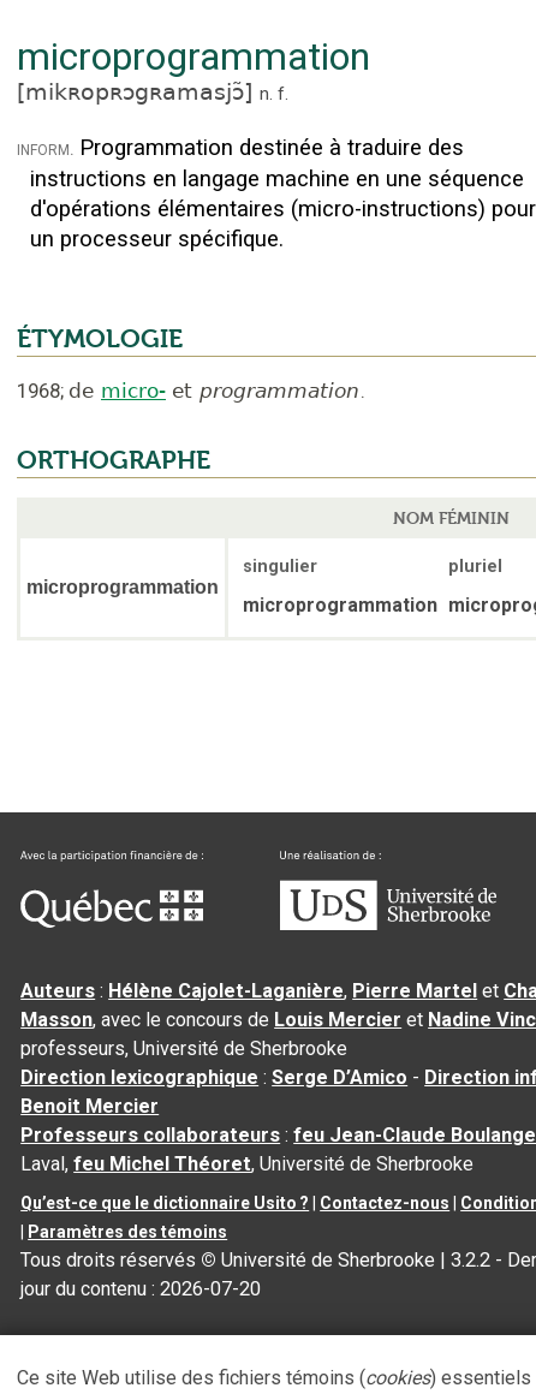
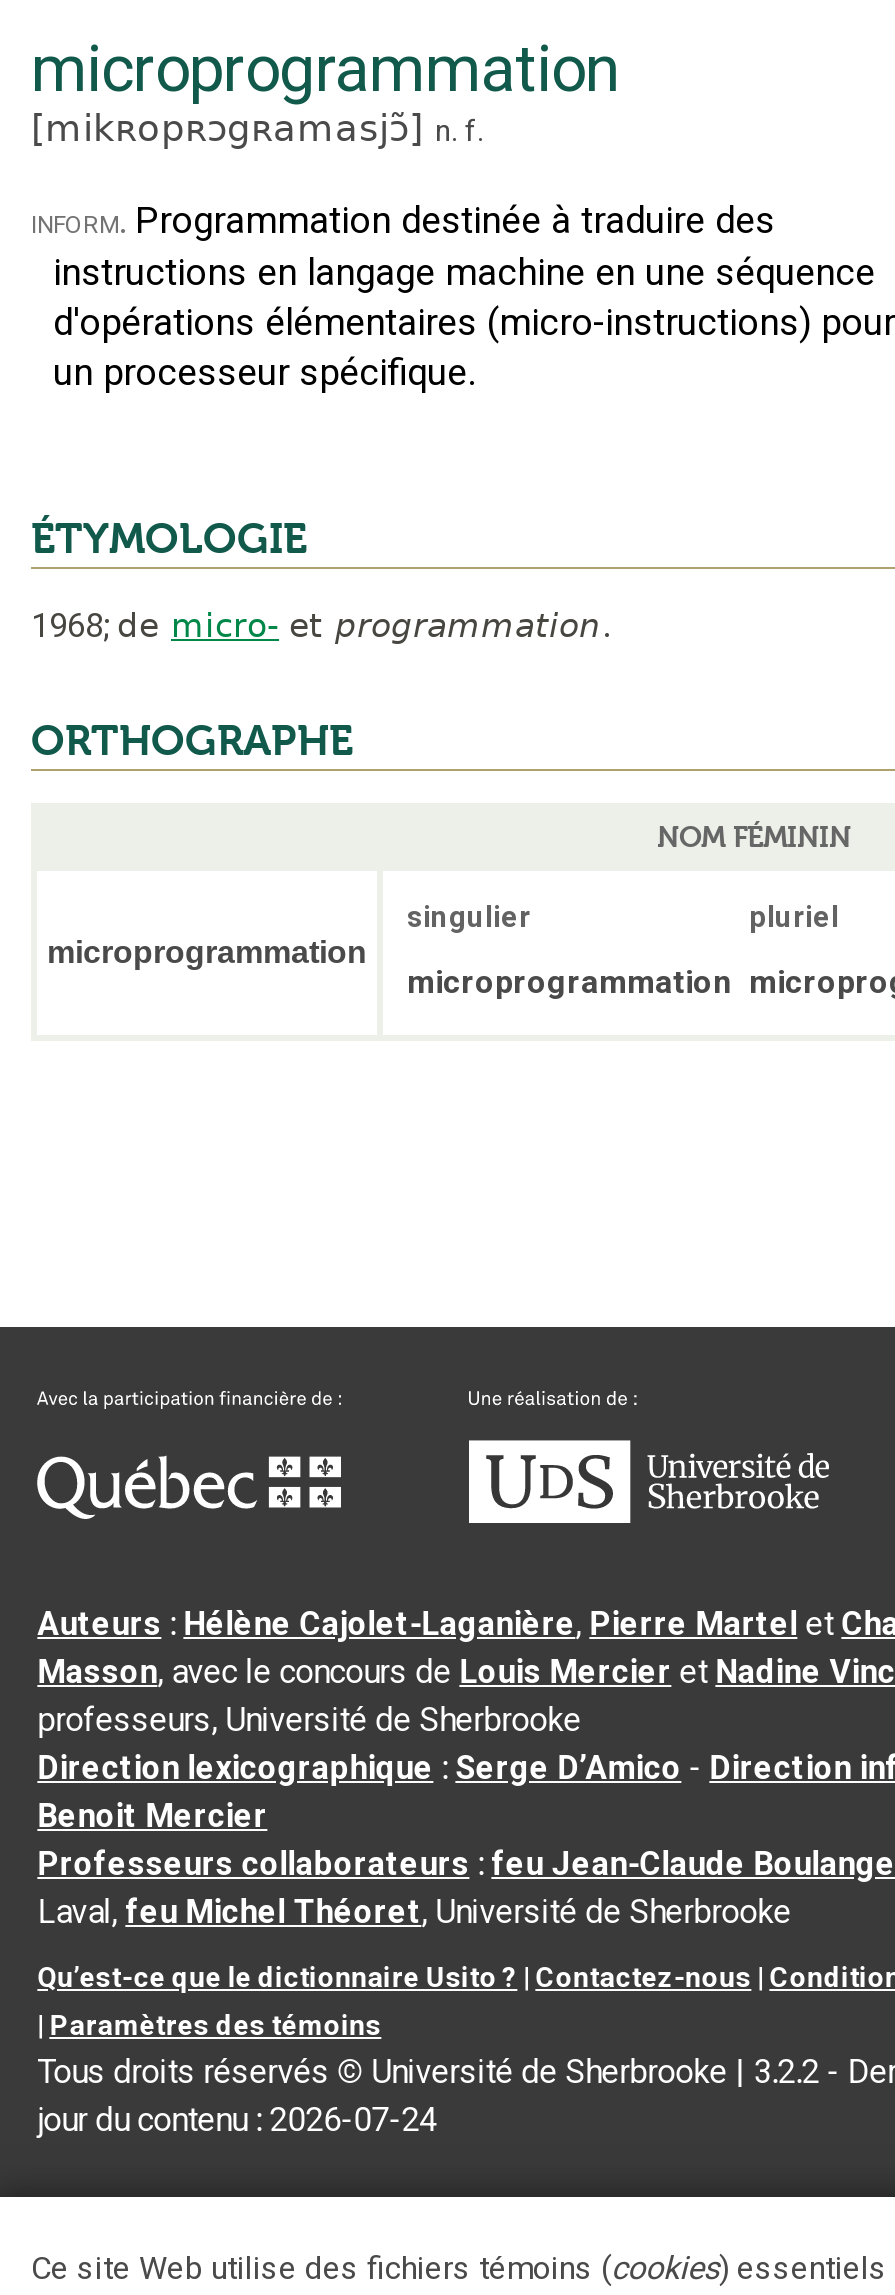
[21,1278,261,1301] jour du contenu : 2026-07-20 -> [37,2101,437,2139] jour du contenu : 2026-07-24

